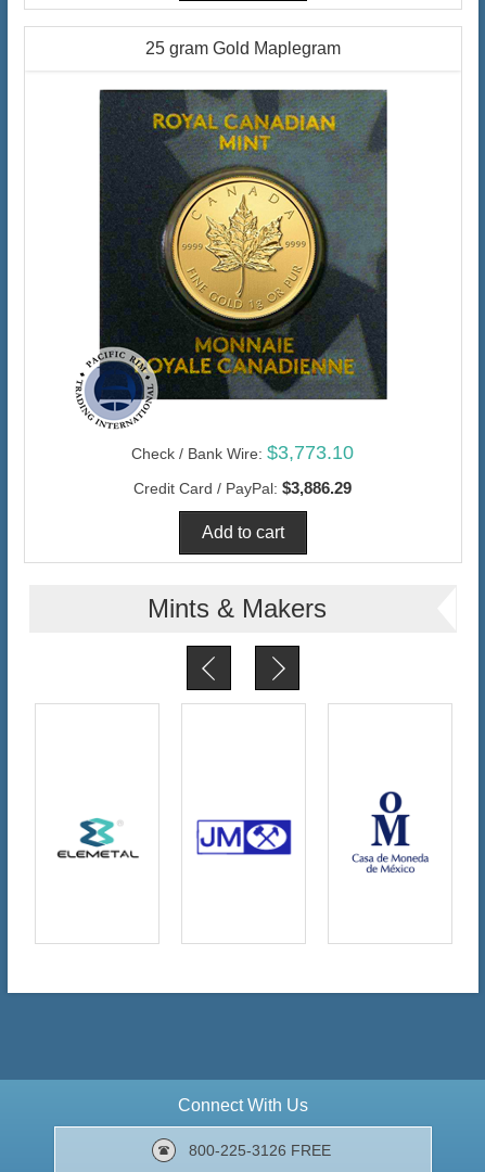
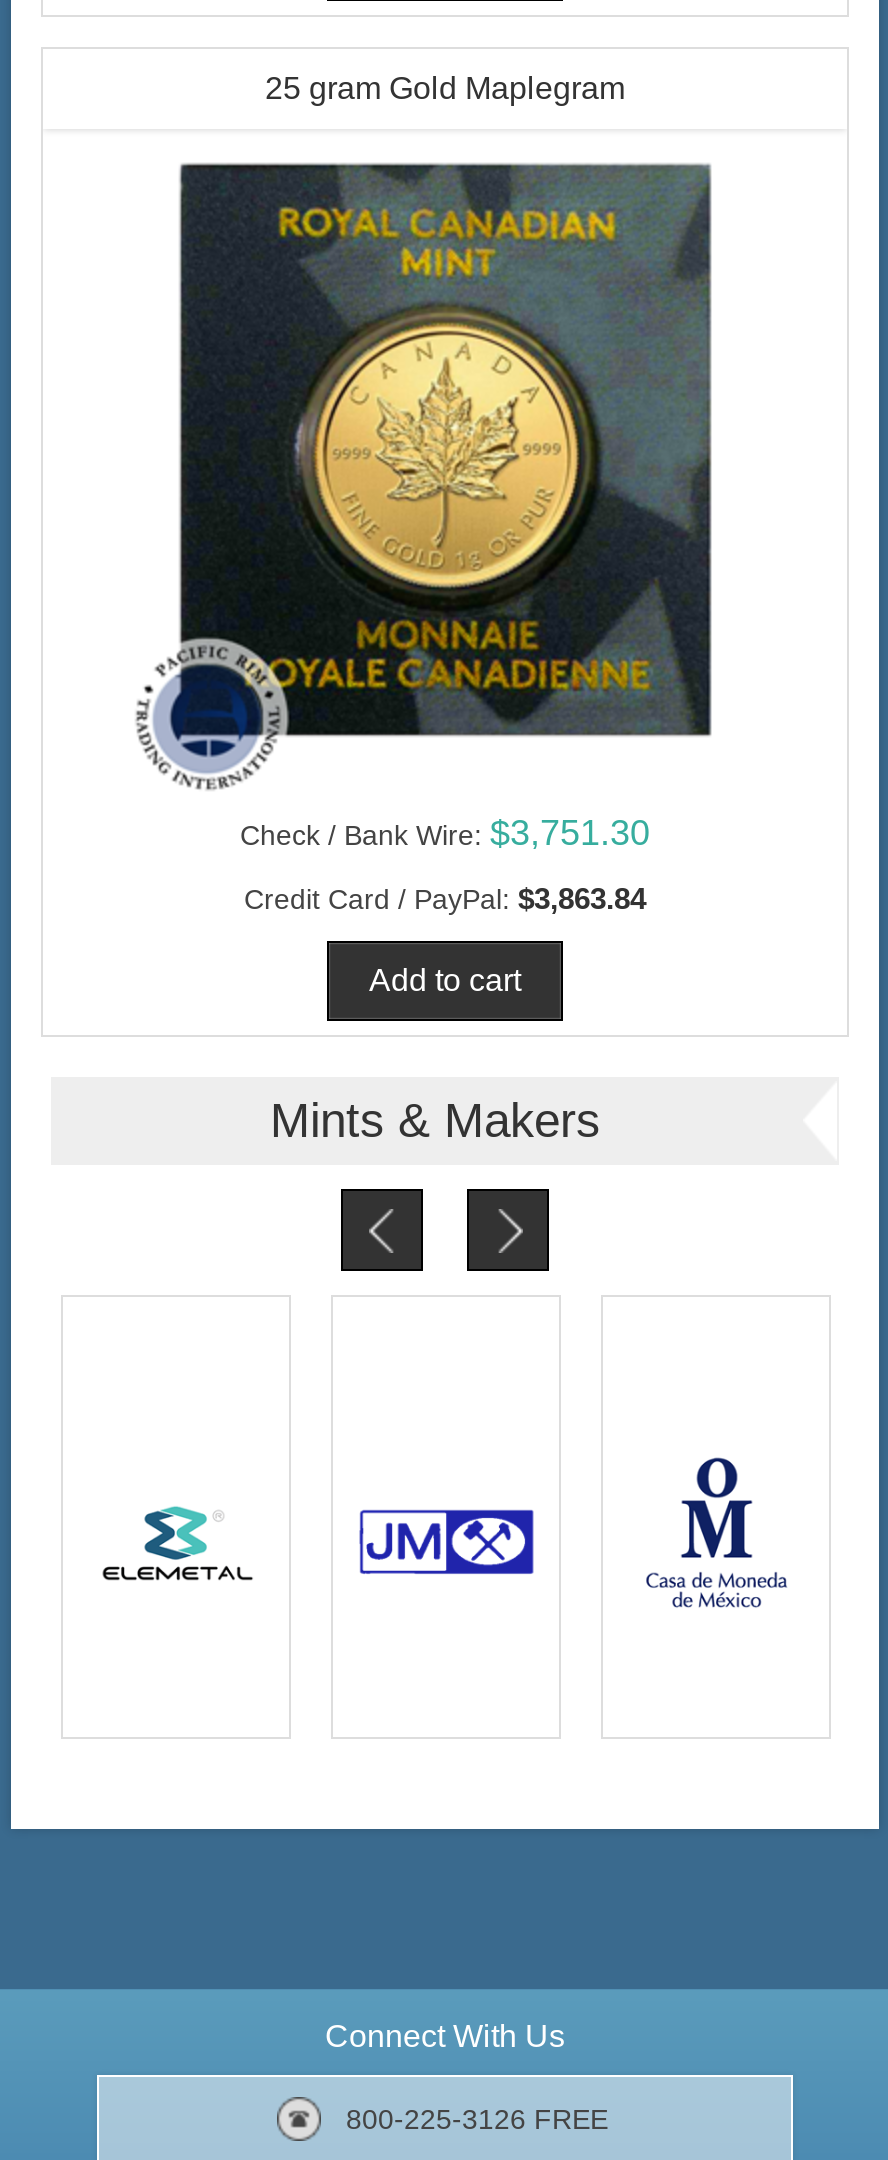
[132,441,354,463] Check / Bank Wire: $3,773.10 -> [240,814,650,854] Check / Bank Wire: $3,751.30
[134,478,352,497] Credit Card / PayPal: $3,886.29 -> [244,882,646,916] Credit Card / PayPal: $3,863.84

